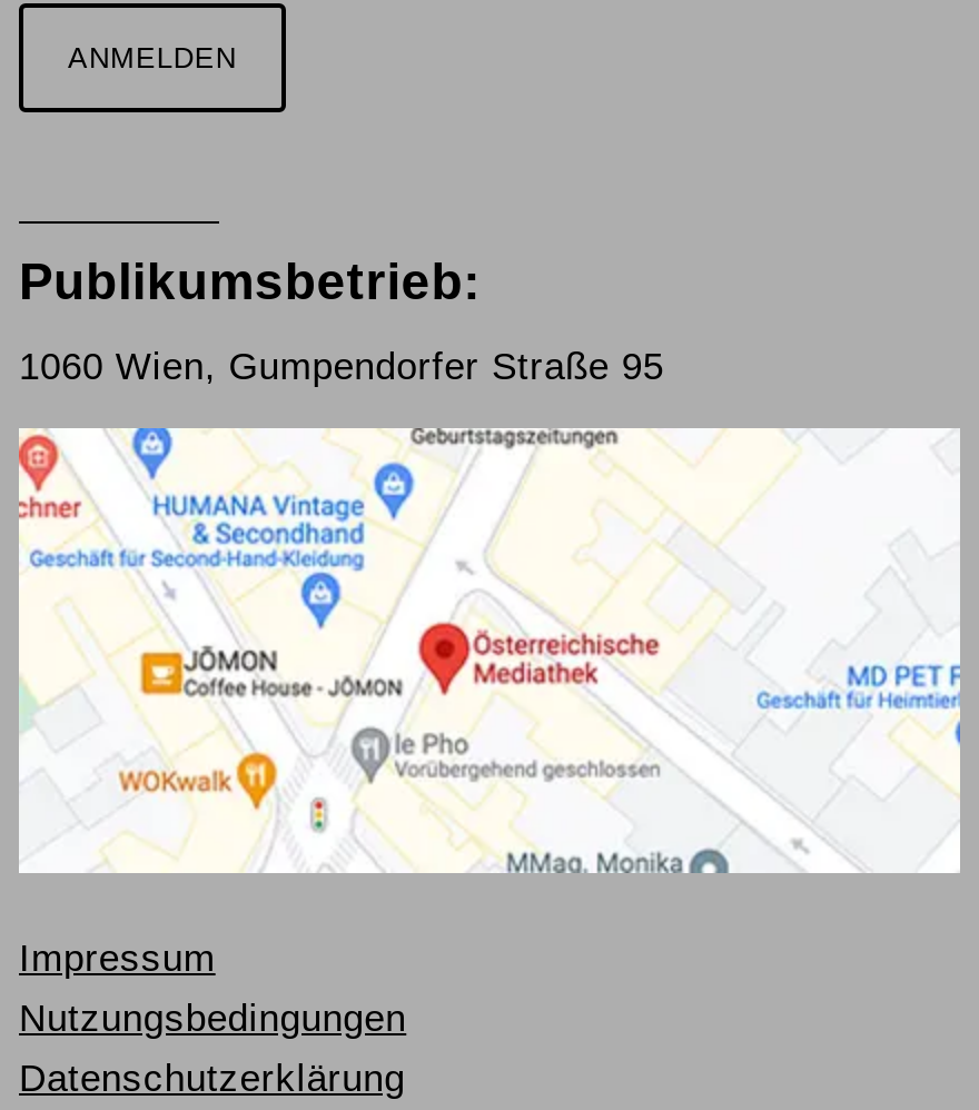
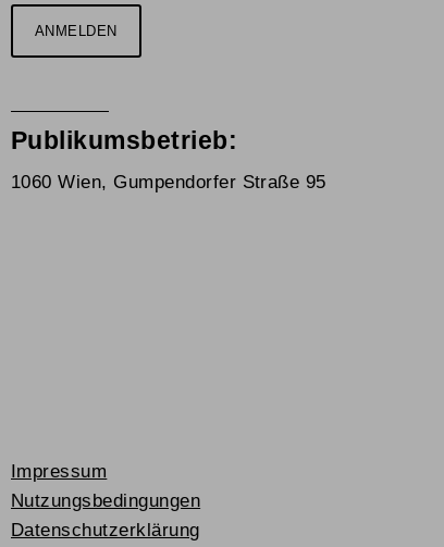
[17,426,962,875] [image] -> none

